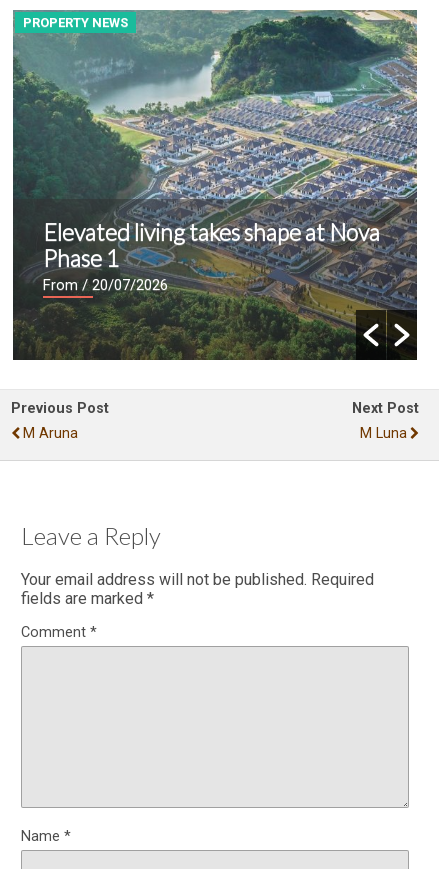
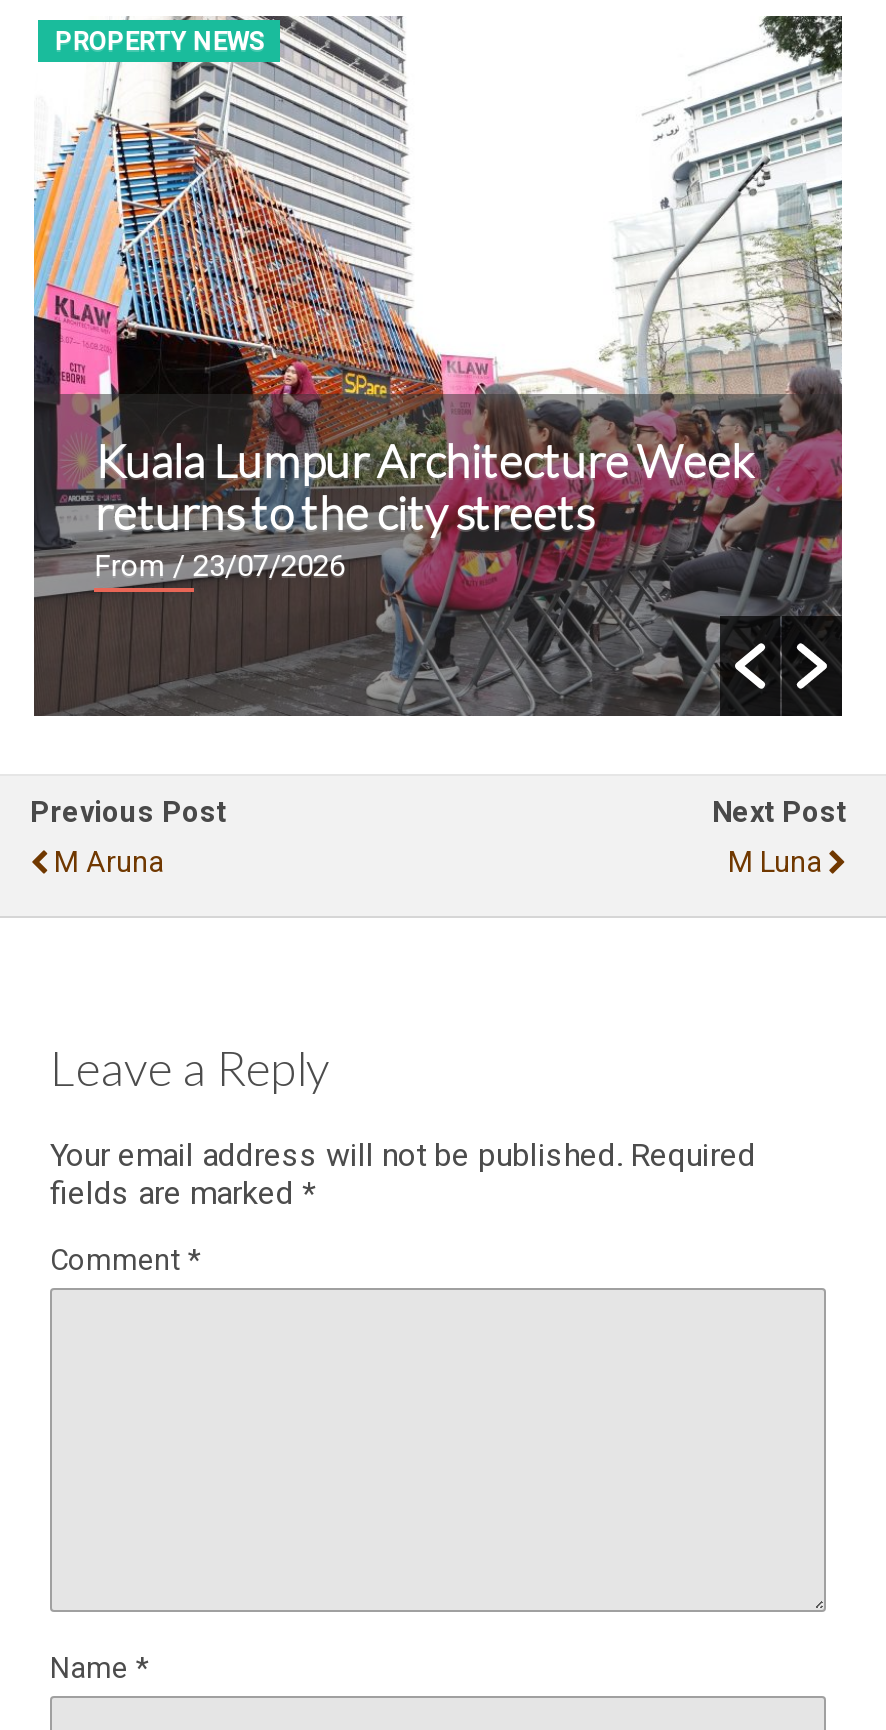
[12,9,418,360] [image] | Elevated living takes shape at Nova | Phase 1 | From / 20/07/2026 -> [32,14,844,716] [image] | Kuala Lumpur Architecture Week | returns to the city streets | From / 23/07/2026

